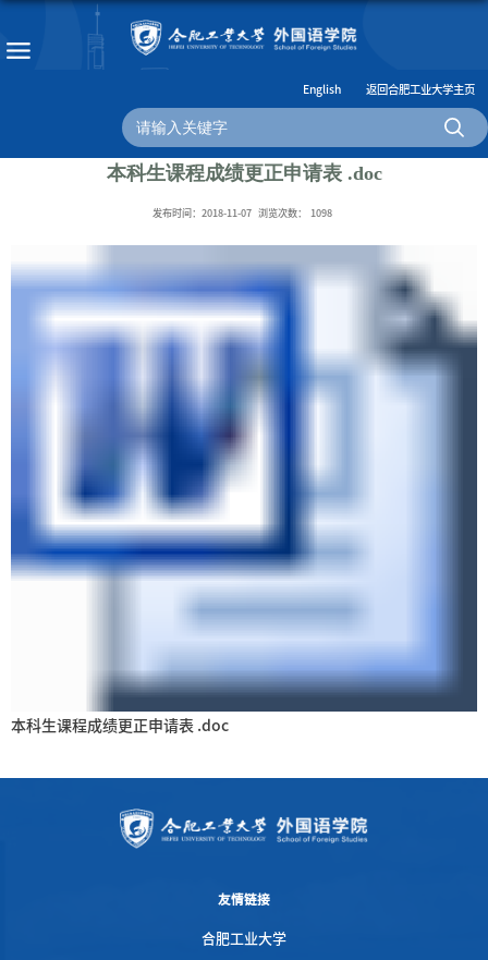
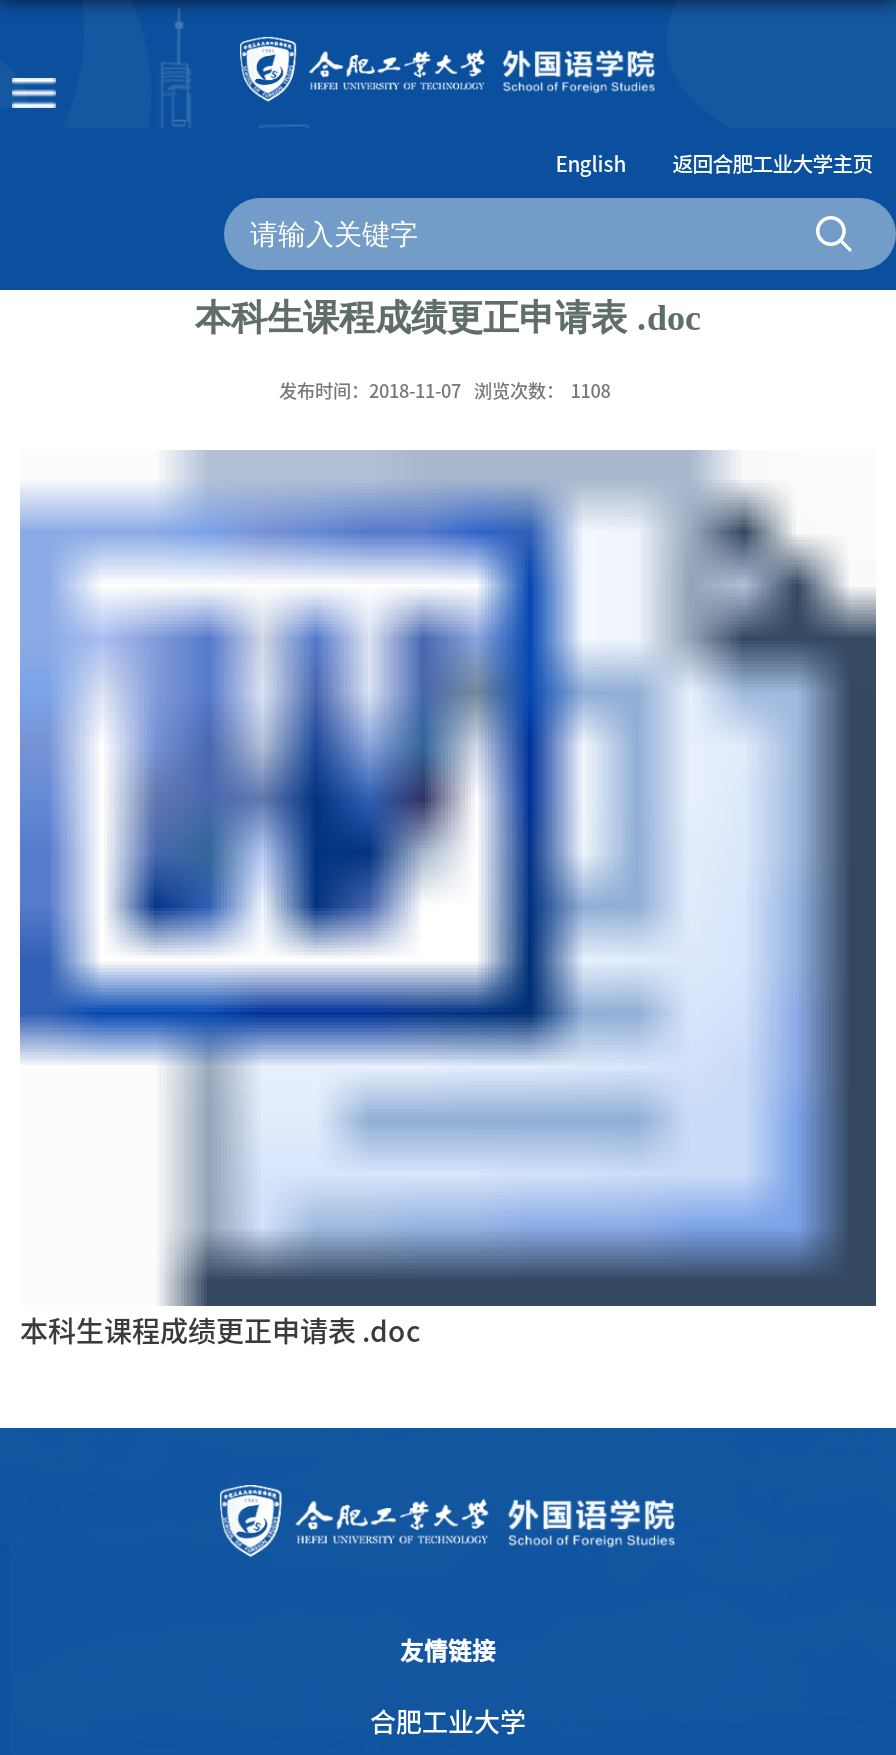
[152,205,332,221] 发布时间：2018-11-07 浏览次数： 1098 -> [279,377,610,405] 发布时间：2018-11-07 浏览次数： 1108

